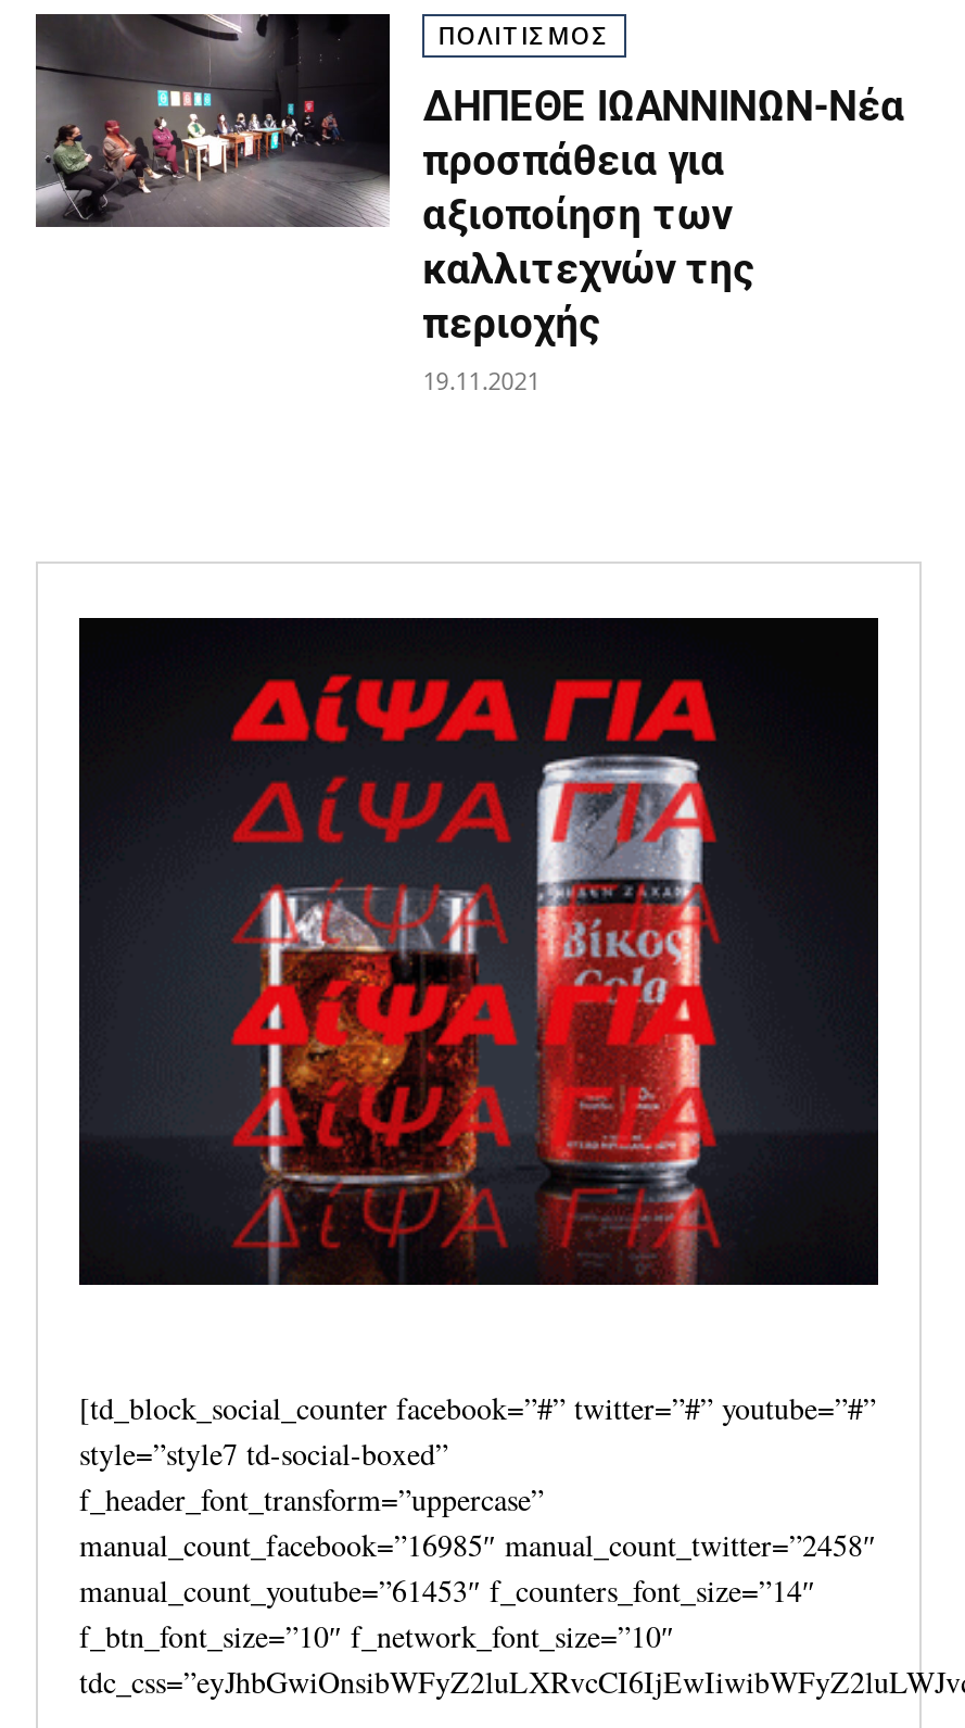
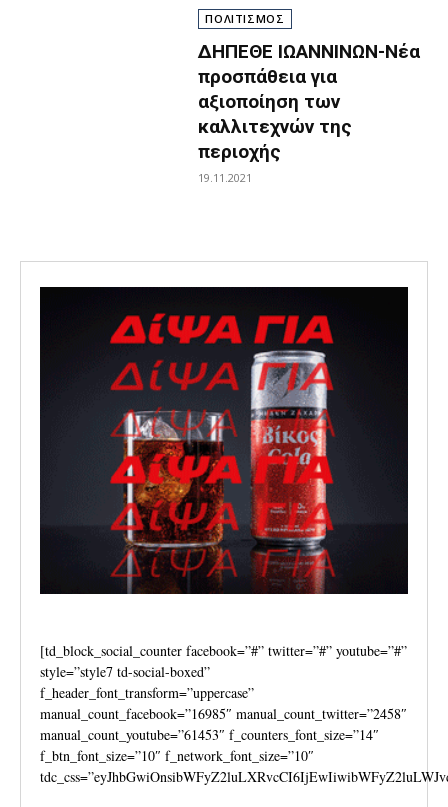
[34,12,392,229] [image] -> none

